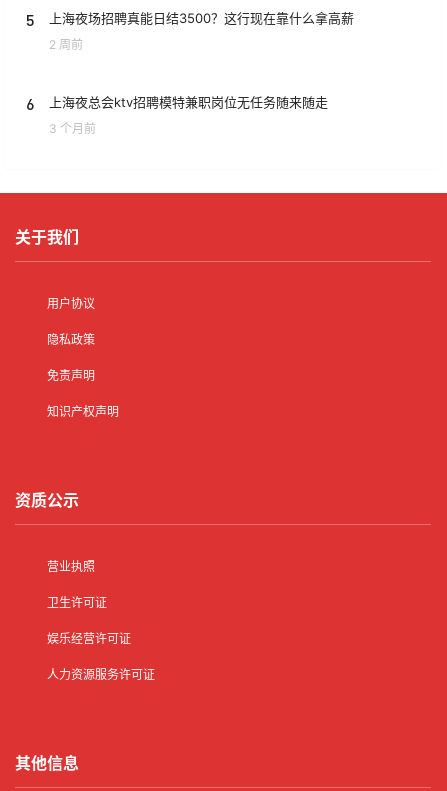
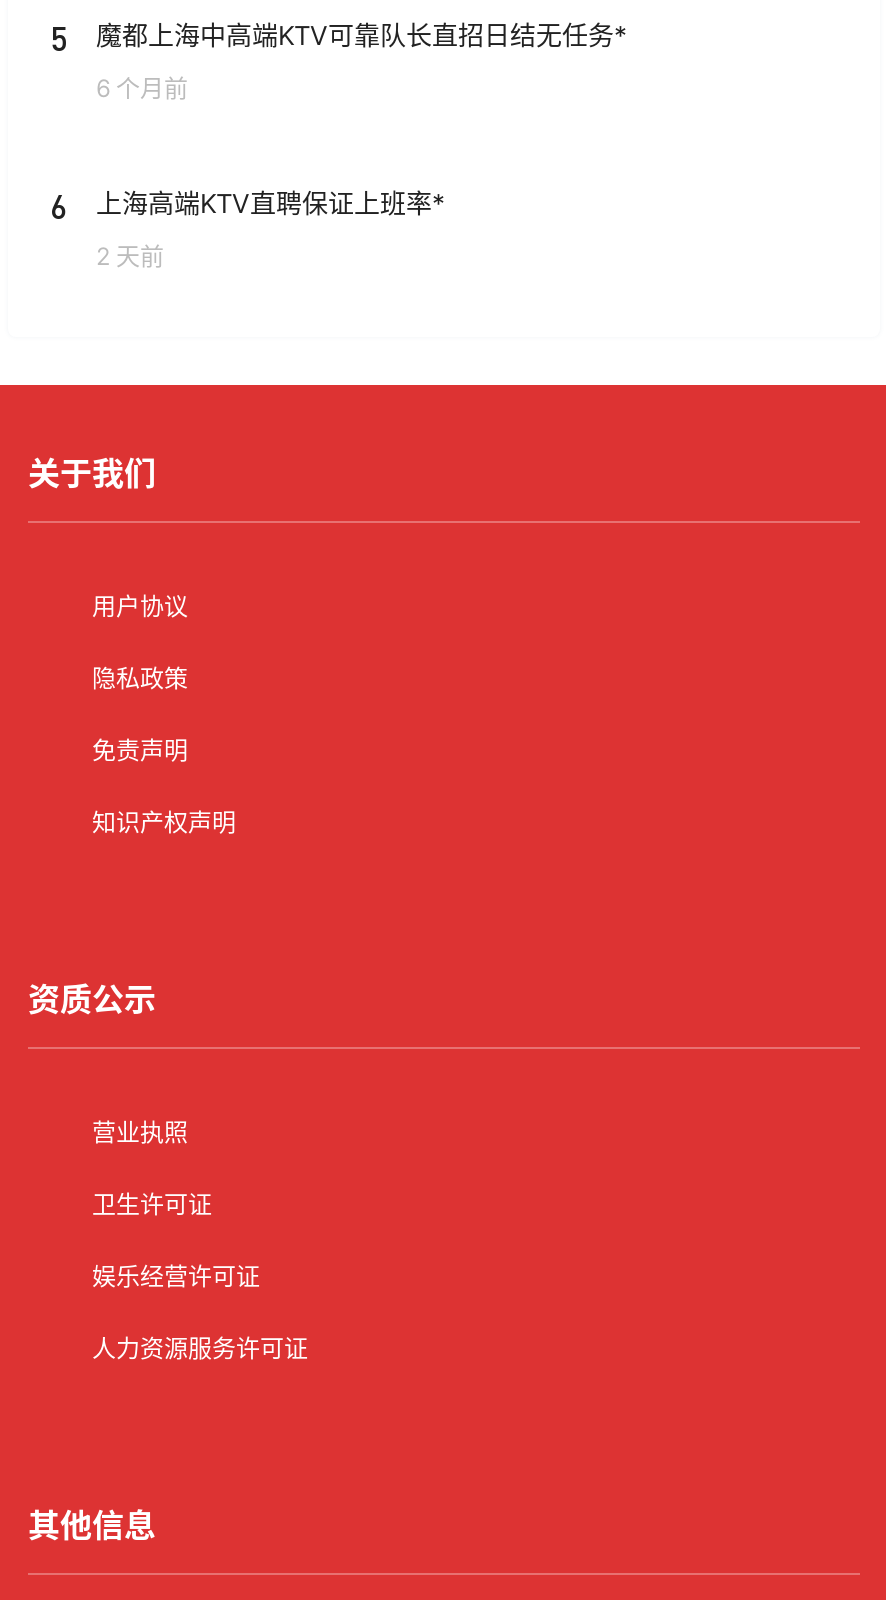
[49,10,354,26] 上海夜场招聘真能日结3500？这行现在靠什么拿高薪 -> [96,19,628,51] 魔都上海中高端KTV可靠队长直招日结无任务*
[49,37,83,52] 2 周前 -> [96,73,188,103] 6 个月前
[49,94,328,110] 上海夜总会ktv招聘模特兼职岗位无任务随来随走 -> [96,187,446,219] 上海高端KTV直聘保证上班率*
[49,121,96,136] 3 个月前 -> [96,241,164,271] 2 天前

